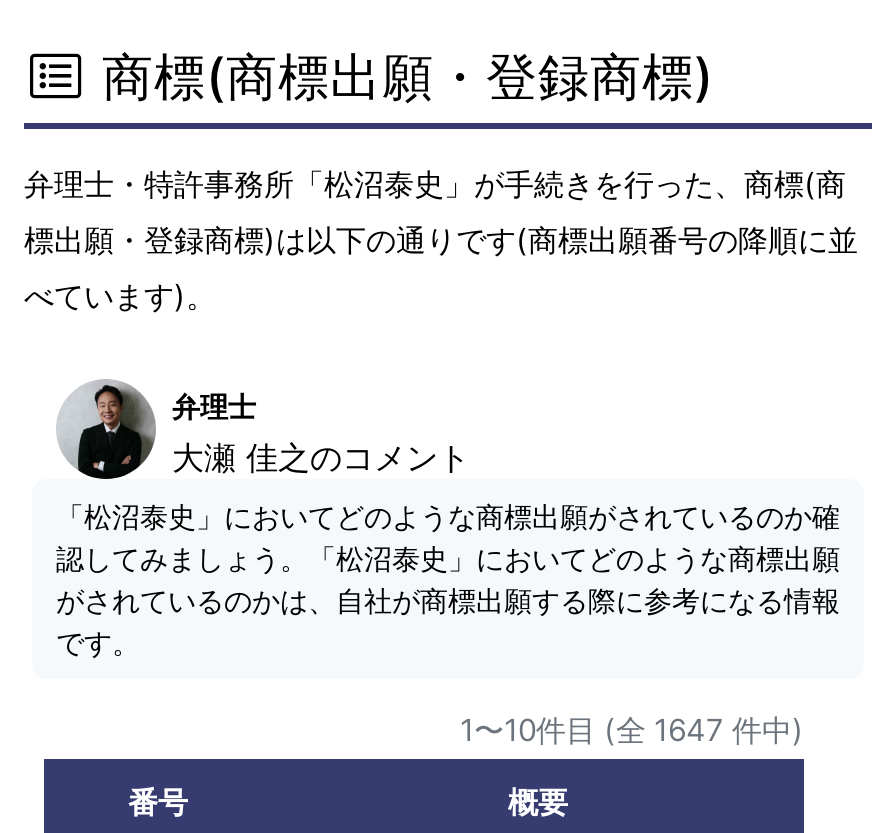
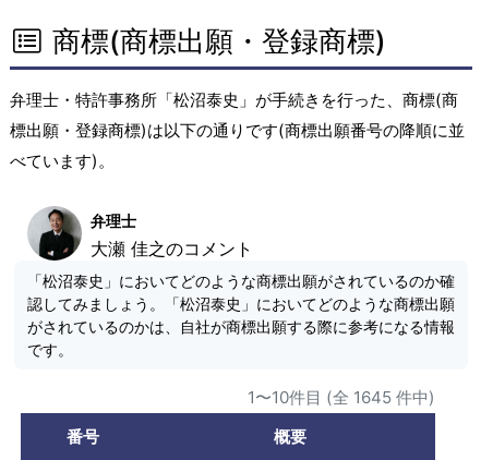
[460,711,804,749] 1〜10件目 (全 1647 件中) -> [248,387,435,408] 1〜10件目 (全 1645 件中)

